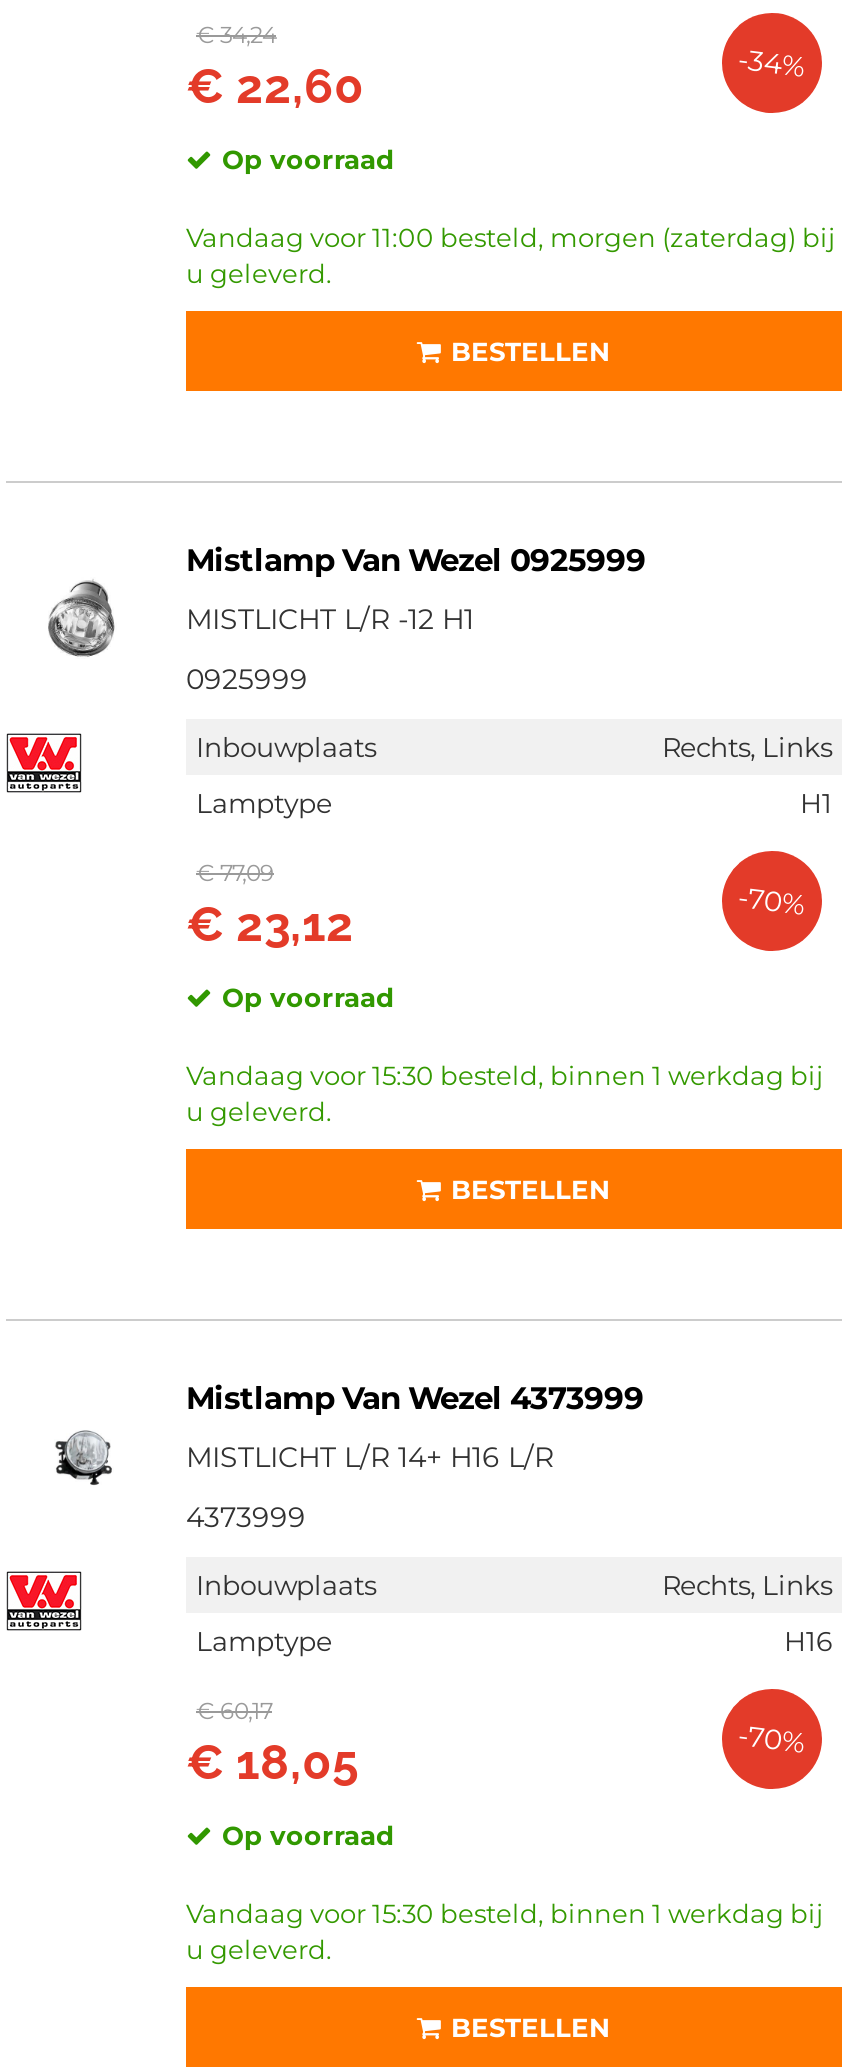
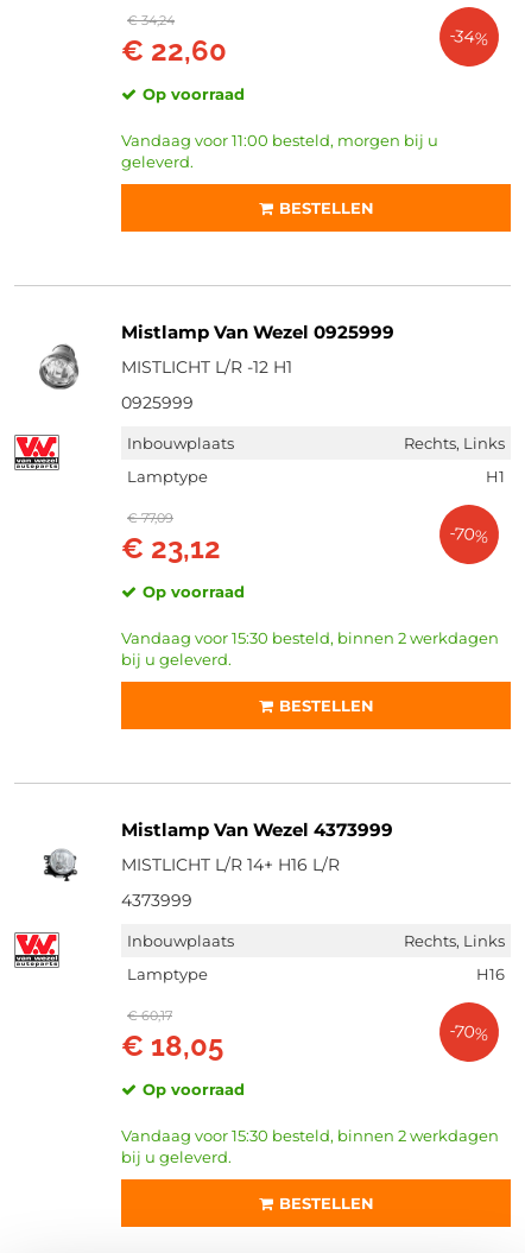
[186,221,836,289] Vandaag voor 11:00 besteld, morgen (zaterdag) bij | u geleverd. -> [121,131,438,171] Vandaag voor 11:00 besteld, morgen bij u | geleverd.
[186,1059,824,1127] Vandaag voor 15:30 besteld, binnen 1 werkdag bij | u geleverd. -> [121,628,499,669] Vandaag voor 15:30 besteld, binnen 2 werkdagen | bij u geleverd.
[186,1897,824,1965] Vandaag voor 15:30 besteld, binnen 1 werkdag bij | u geleverd. -> [121,1126,499,1166] Vandaag voor 15:30 besteld, binnen 2 werkdagen | bij u geleverd.

